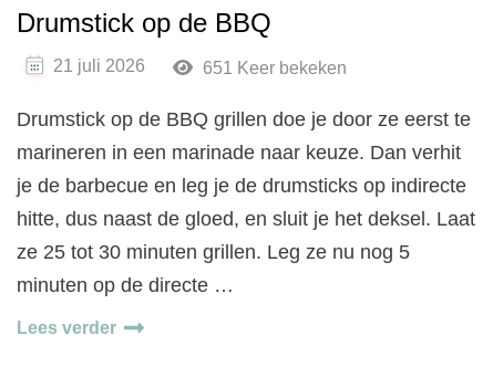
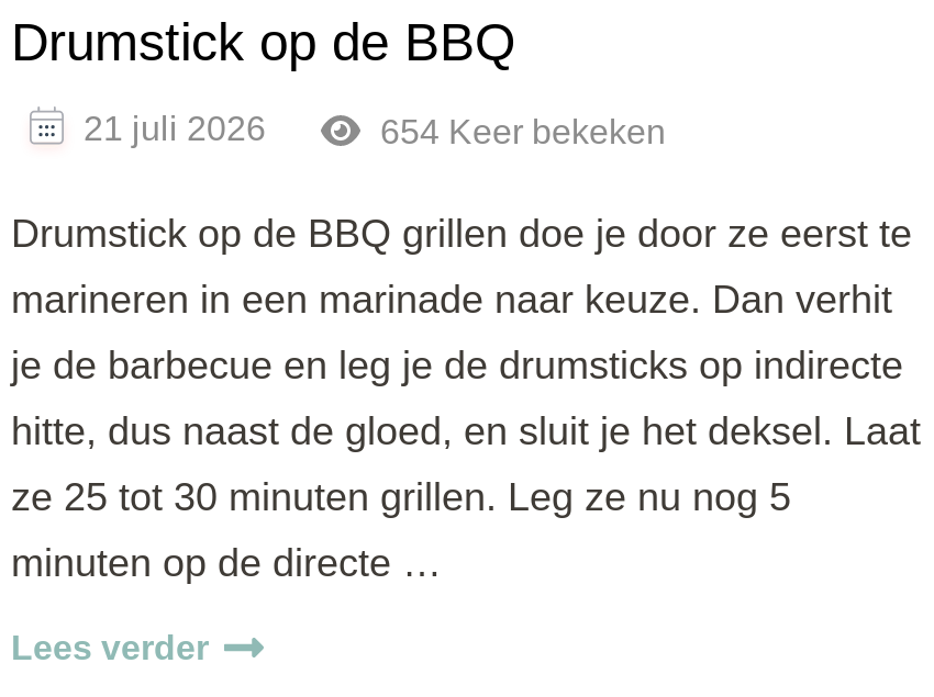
[198,59,347,77] 651 Keer bekeken -> [371,113,666,150] 654 Keer bekeken

